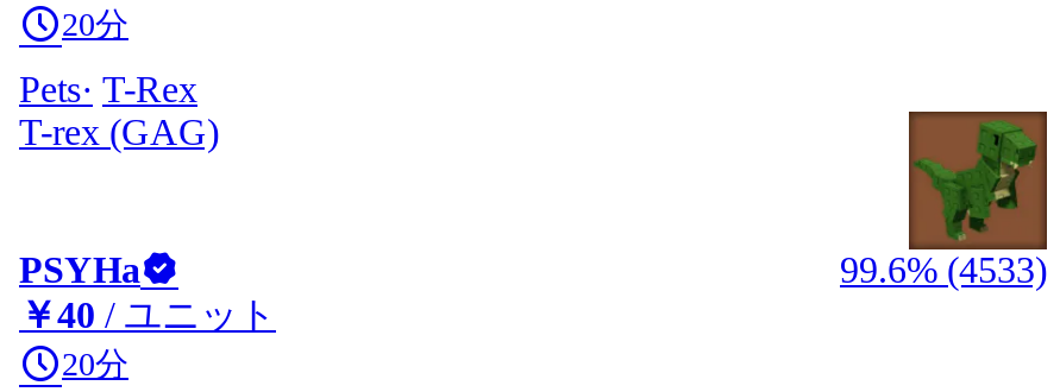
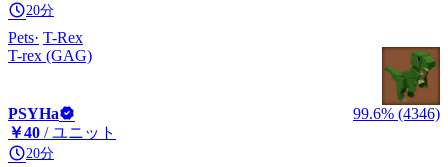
[840,249,1047,290] 99.6% (4533) -> [353,105,440,122] 99.6% (4346)

